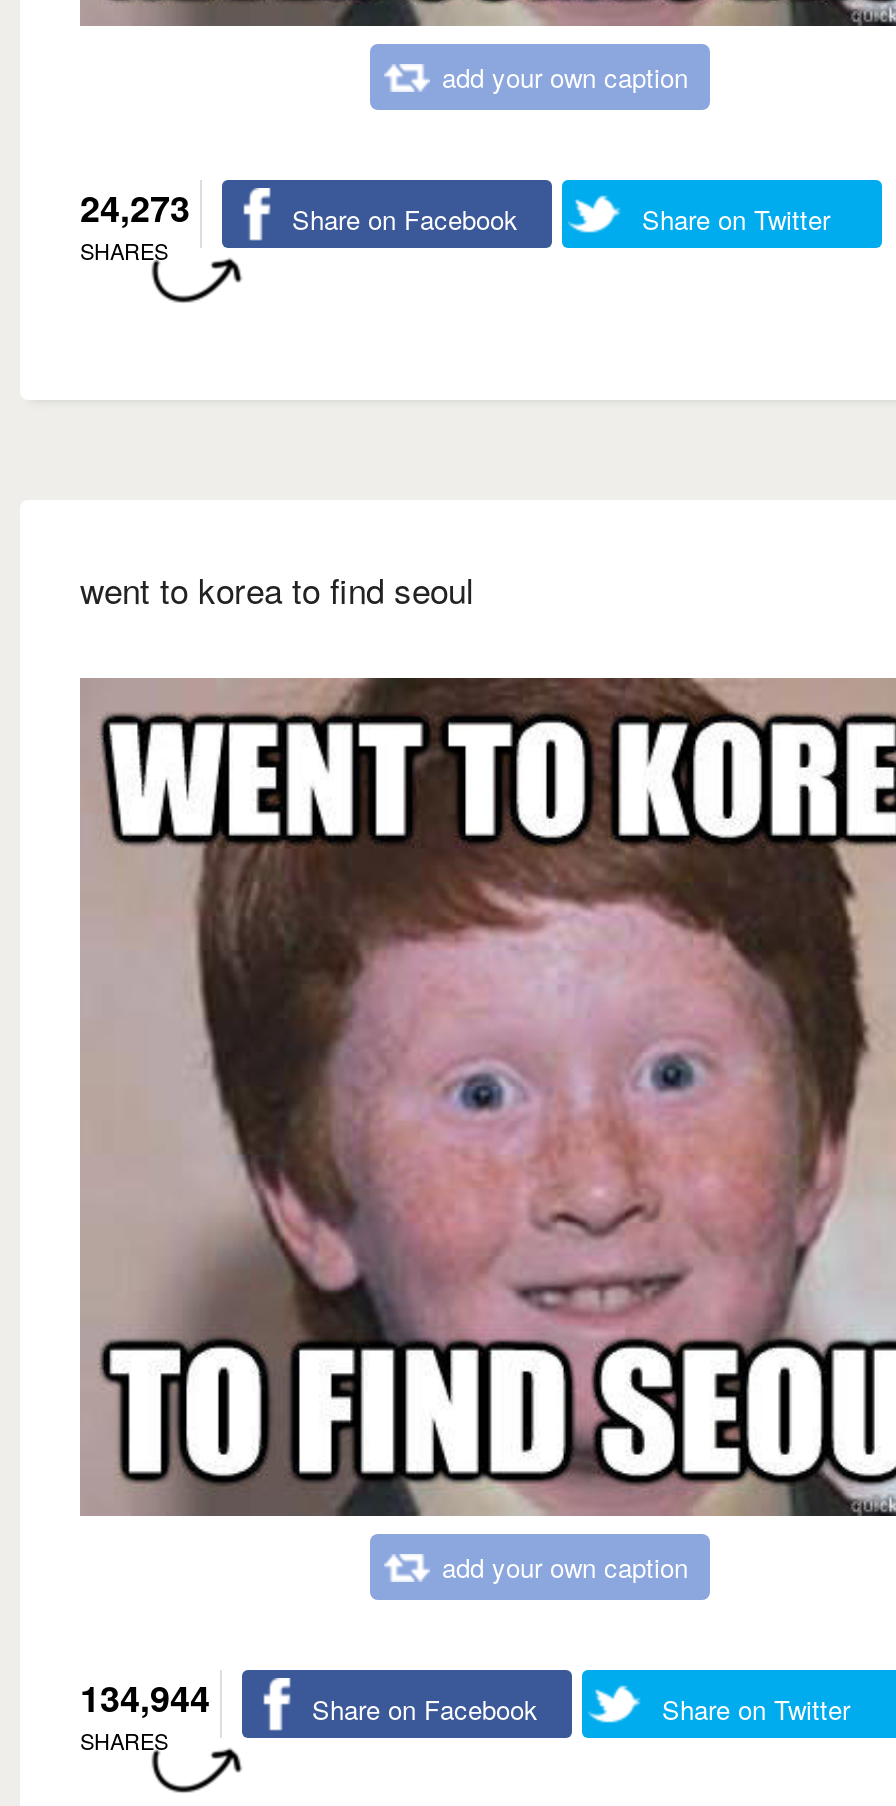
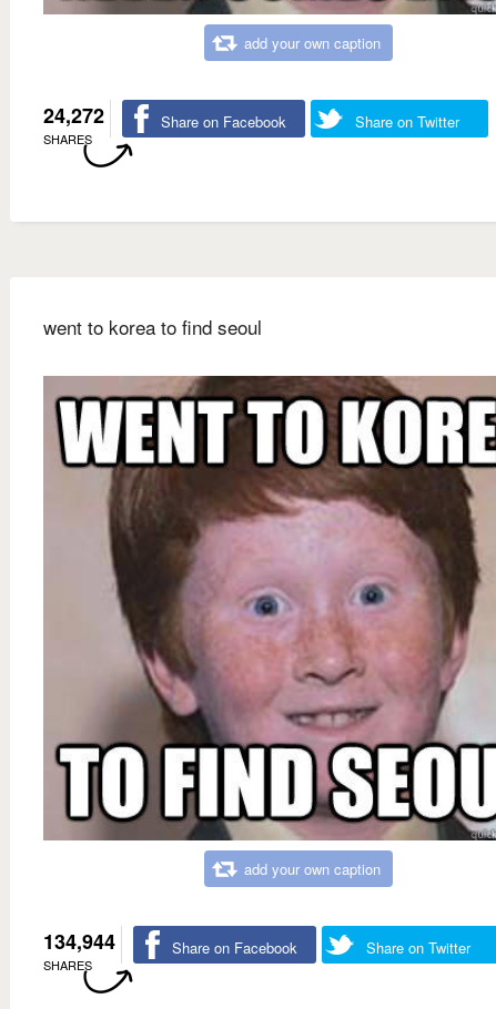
[80,181,190,233] 24,273 -> [43,101,104,129] 24,272

